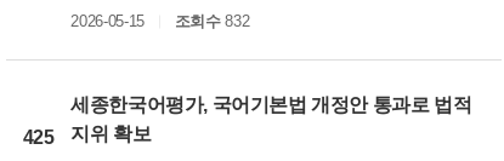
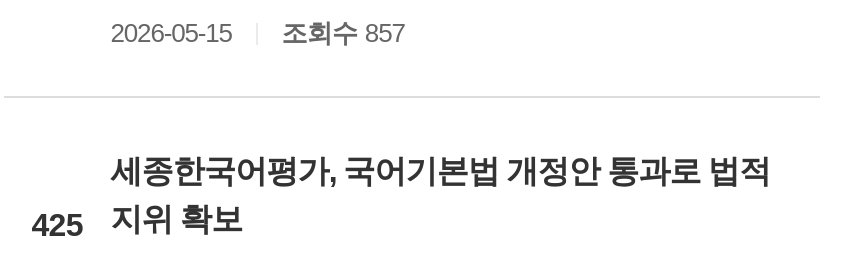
[71,12,249,30] 2026-05-15 조회수 832 -> [110,18,405,48] 2026-05-15 조회수 857

